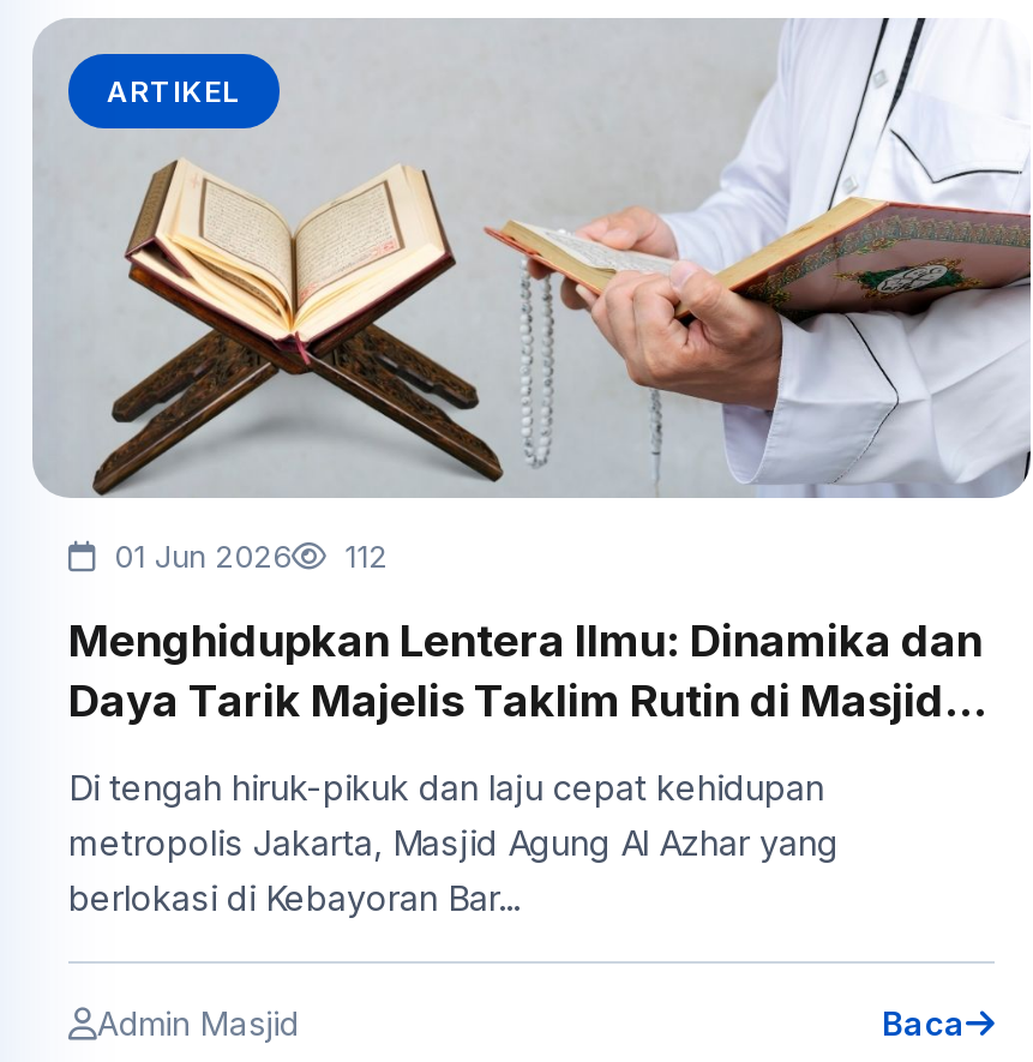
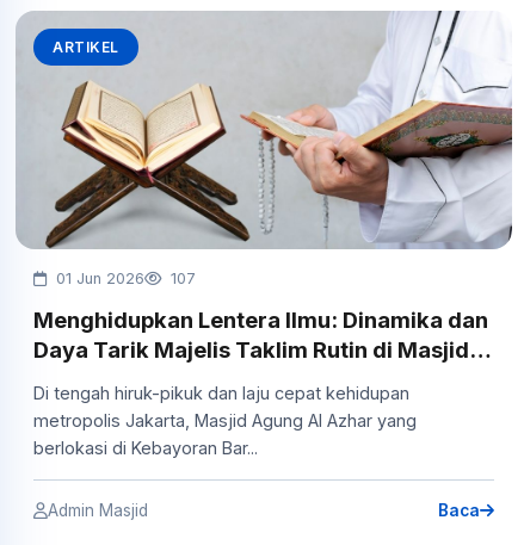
[104,539,388,575] 01 Jun 2026 112 -> [51,270,196,287] 01 Jun 2026 107

